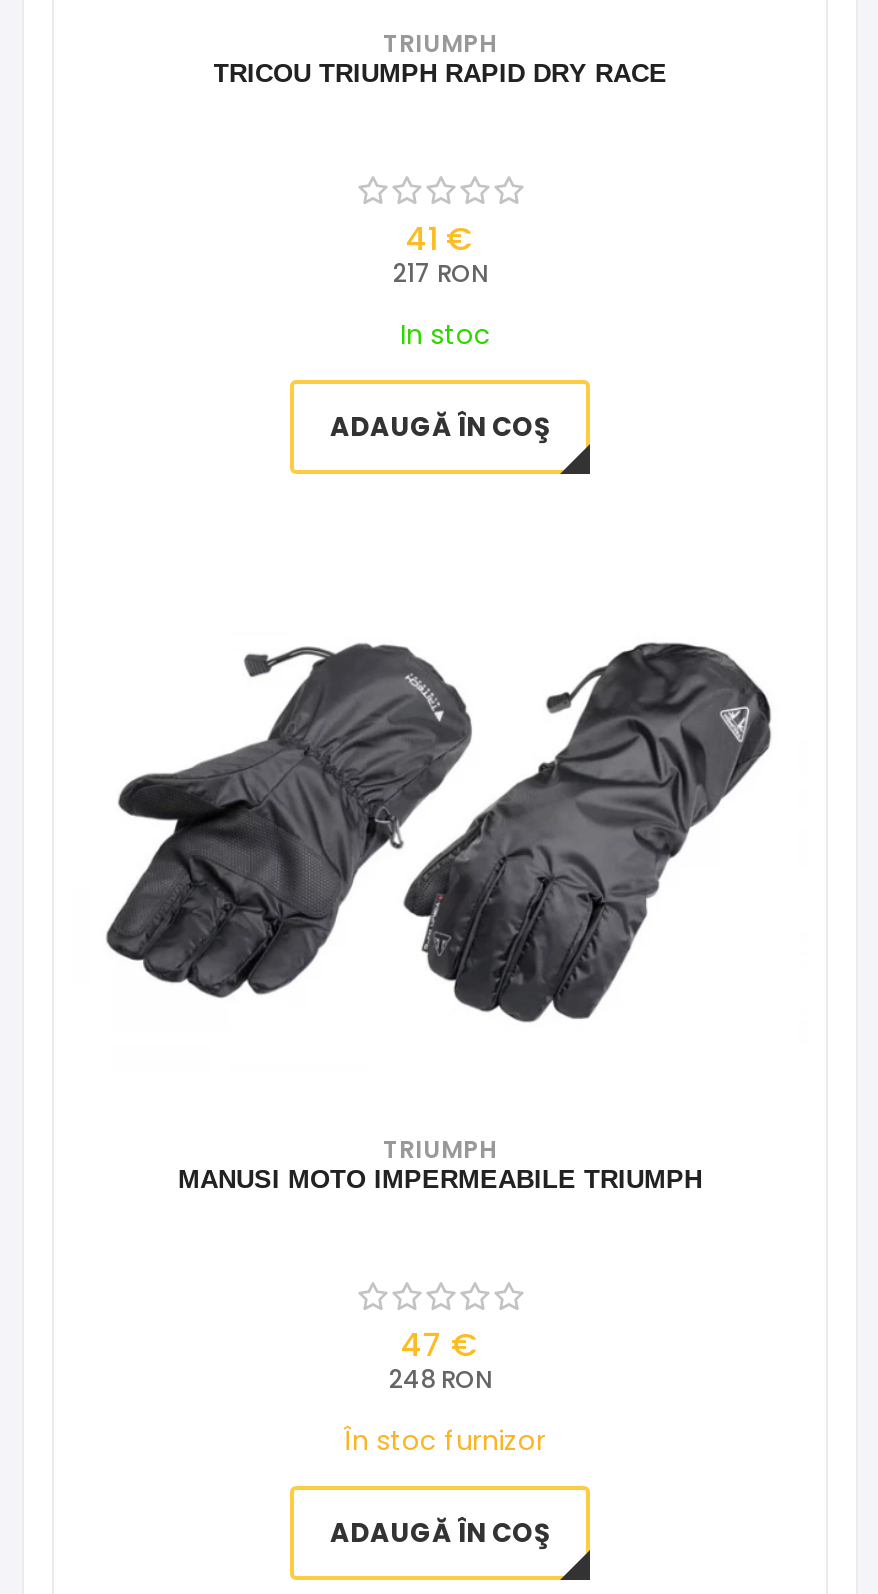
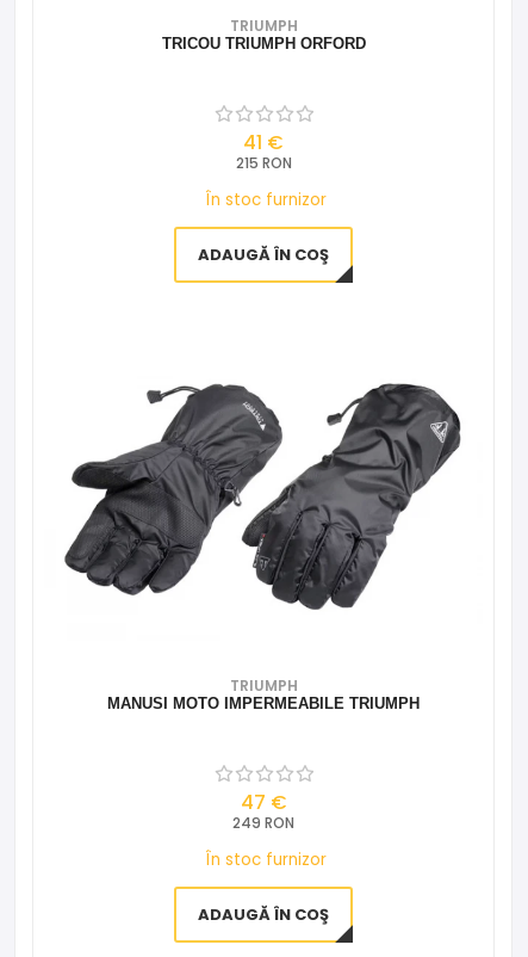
[213,59,667,89] TRICOU TRIUMPH RAPID DRY RACE -> [161,35,365,53] TRICOU TRIUMPH ORFORD
[393,257,487,291] 217 RON -> [235,153,291,174] 215 RON
[400,317,490,355] In stoc -> [206,189,327,212] În stoc furnizor
[389,1362,491,1396] 248 RON -> [232,812,294,833] 249 RON

